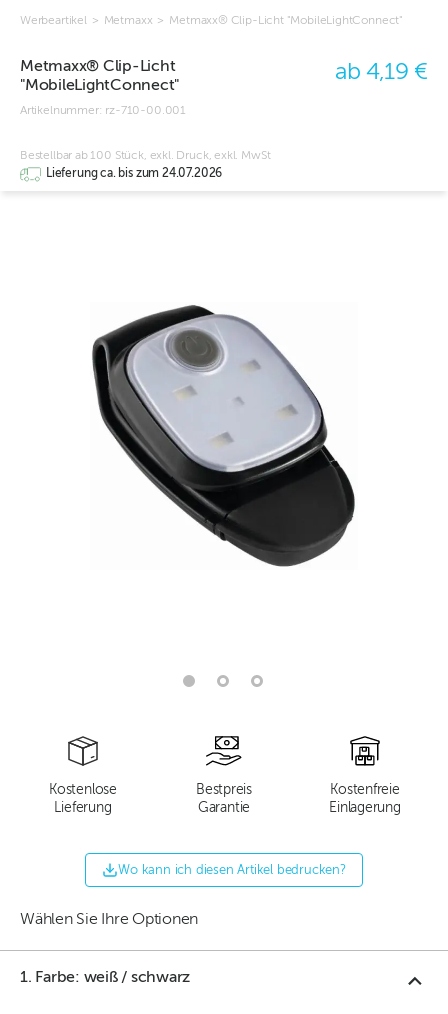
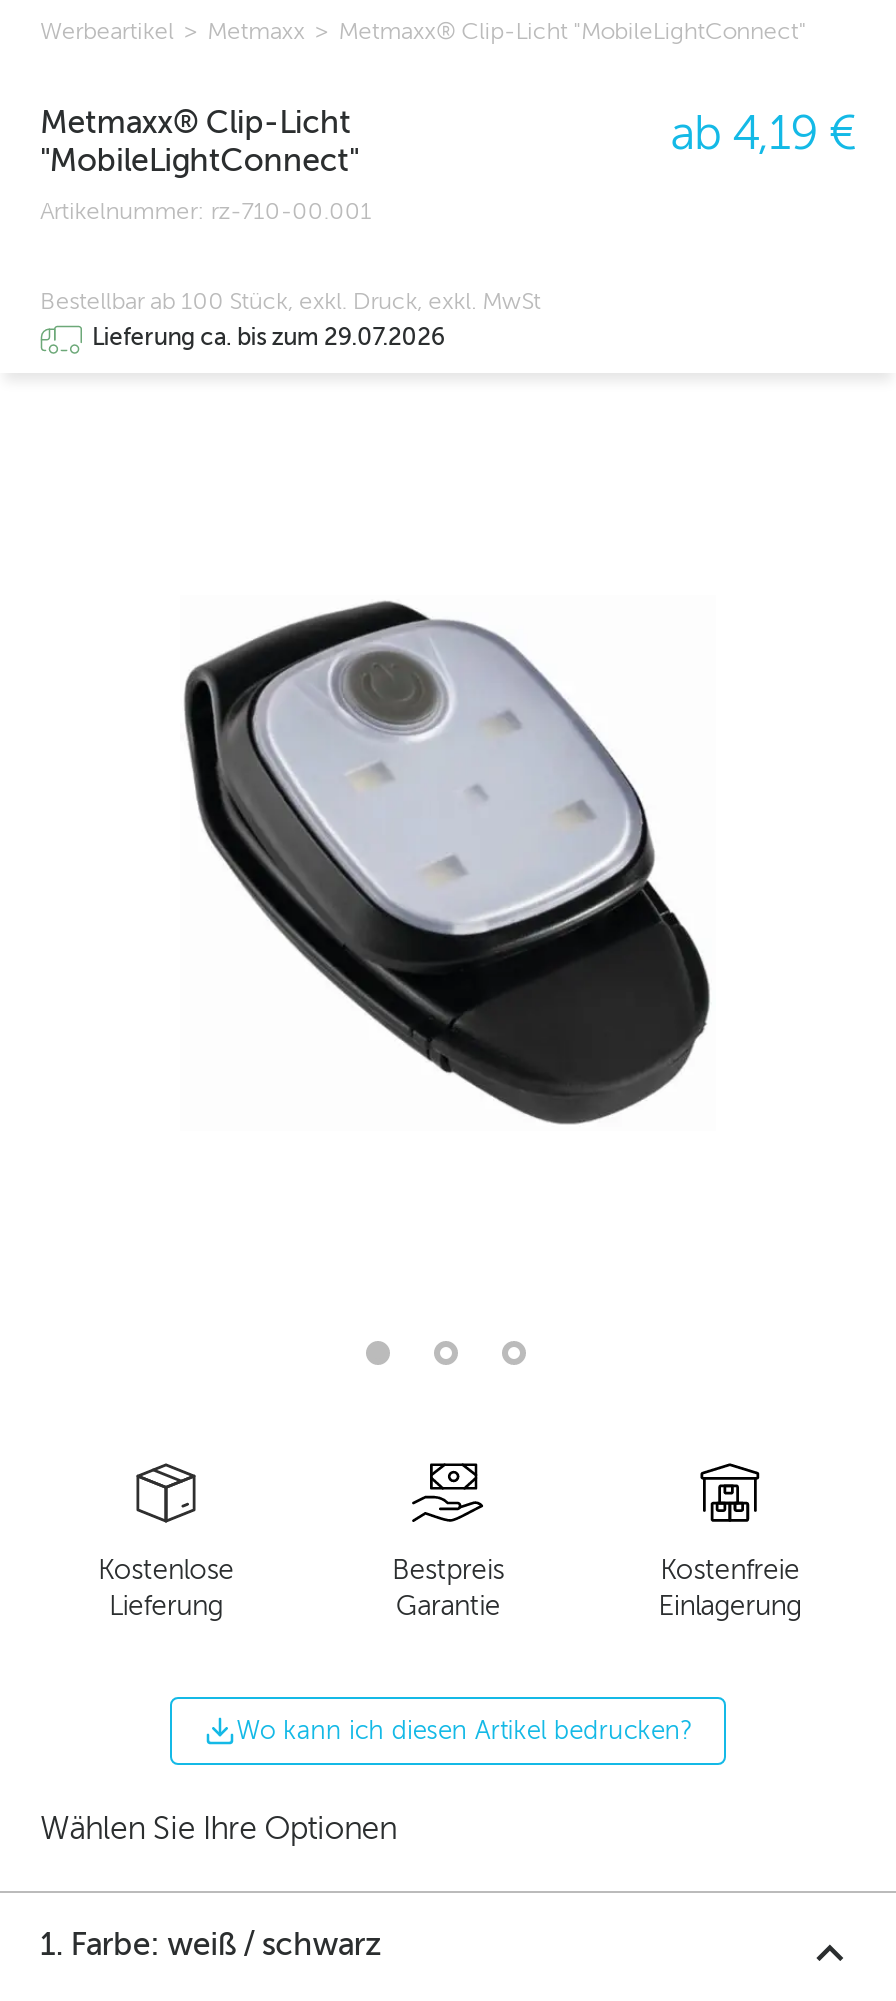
[46,168,222,180] Lieferung ca. bis zum 24.07.2026 -> [92,327,444,351] Lieferung ca. bis zum 29.07.2026

